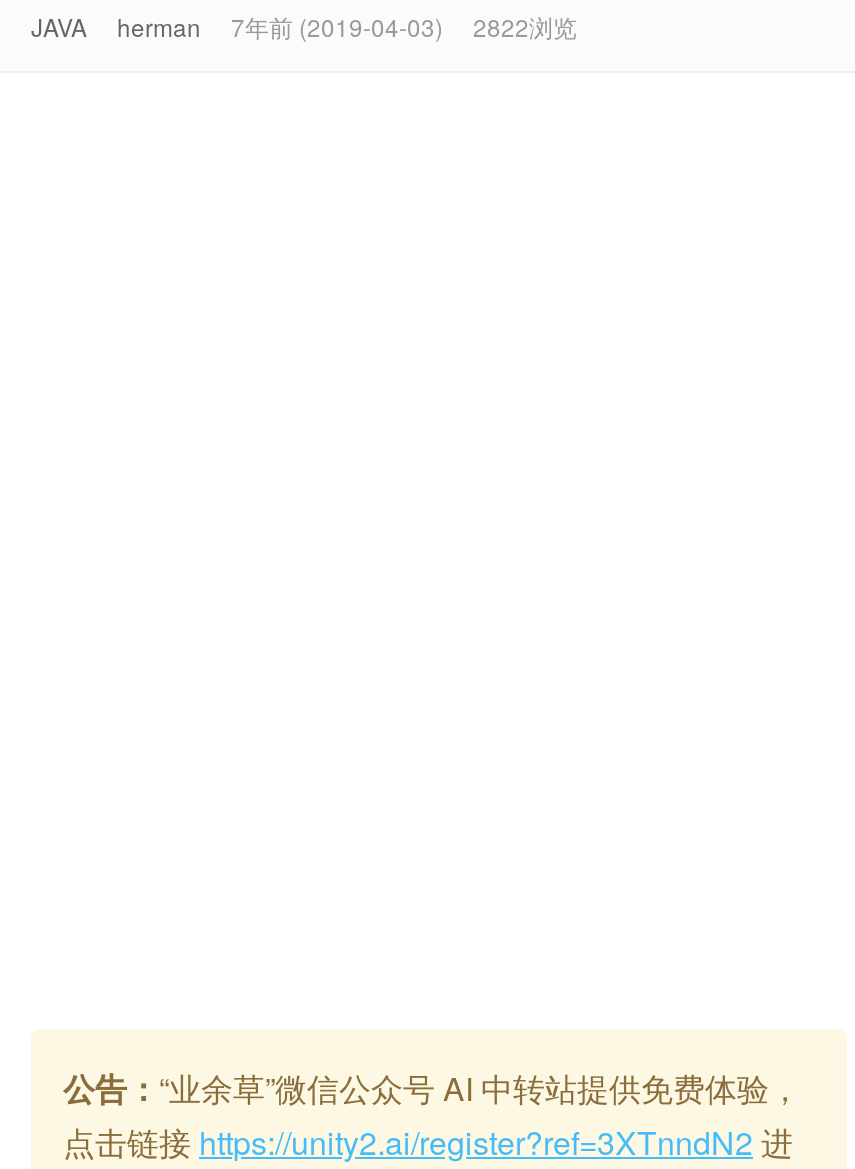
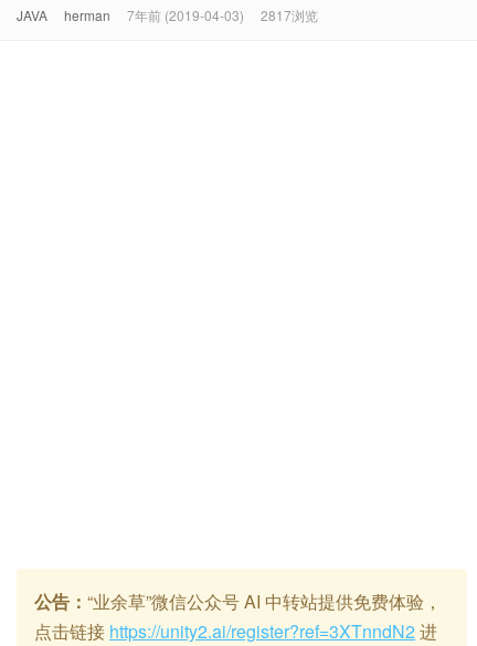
[31,8,577,42] JAVA herman 7年前 (2019-04-03) 2822浏览 -> [17,5,318,24] JAVA herman 7年前 (2019-04-03) 2817浏览

